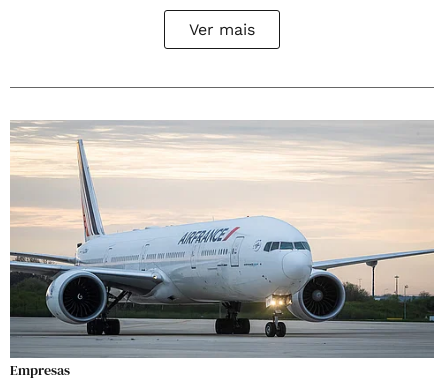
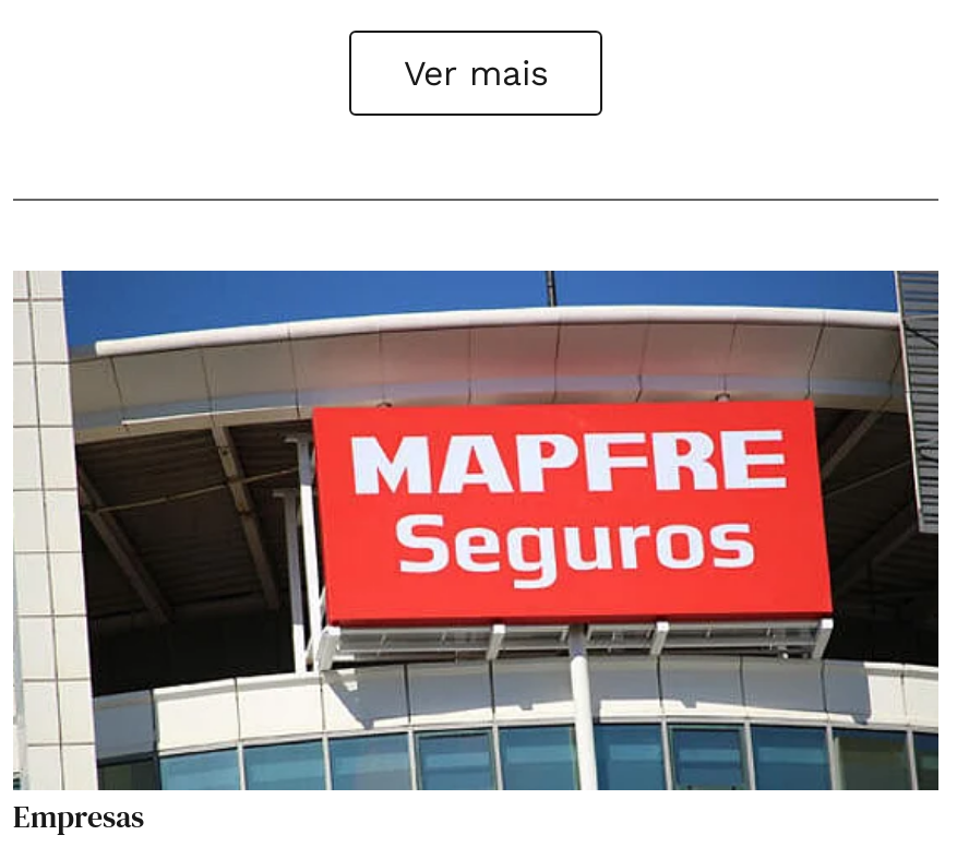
[9,120,435,358] [image] -> [13,269,941,790] [image]

